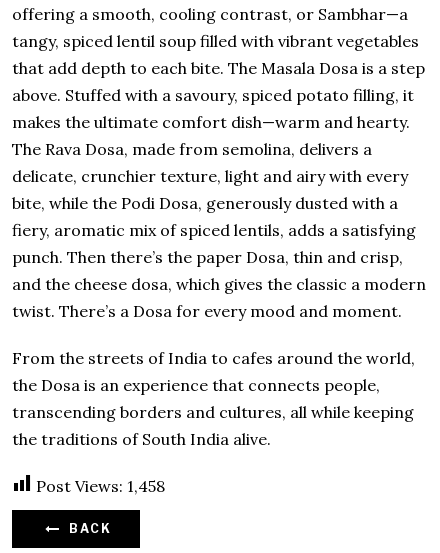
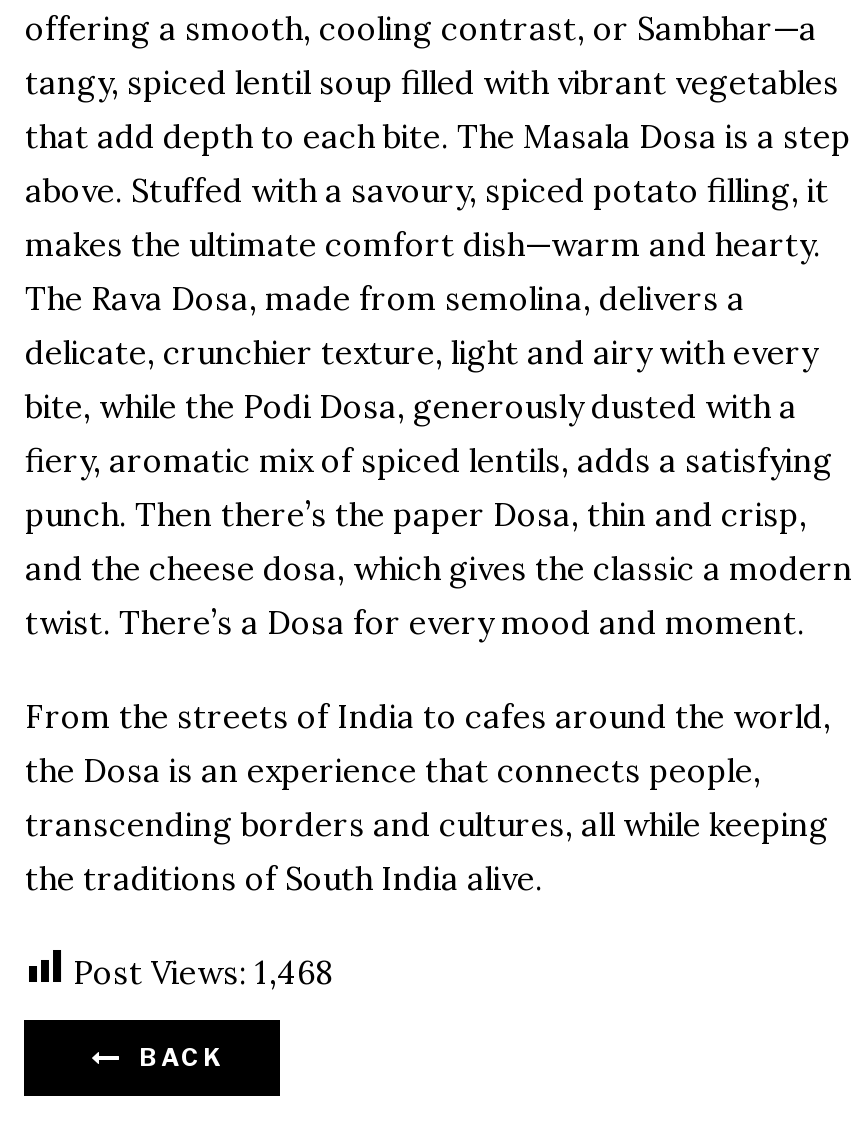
[36,476,165,496] Post Views: 1,458 -> [73,952,333,992] Post Views: 1,468

